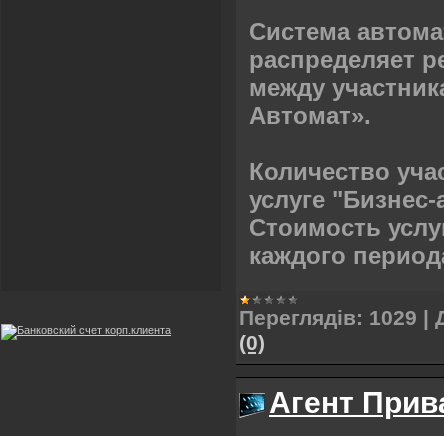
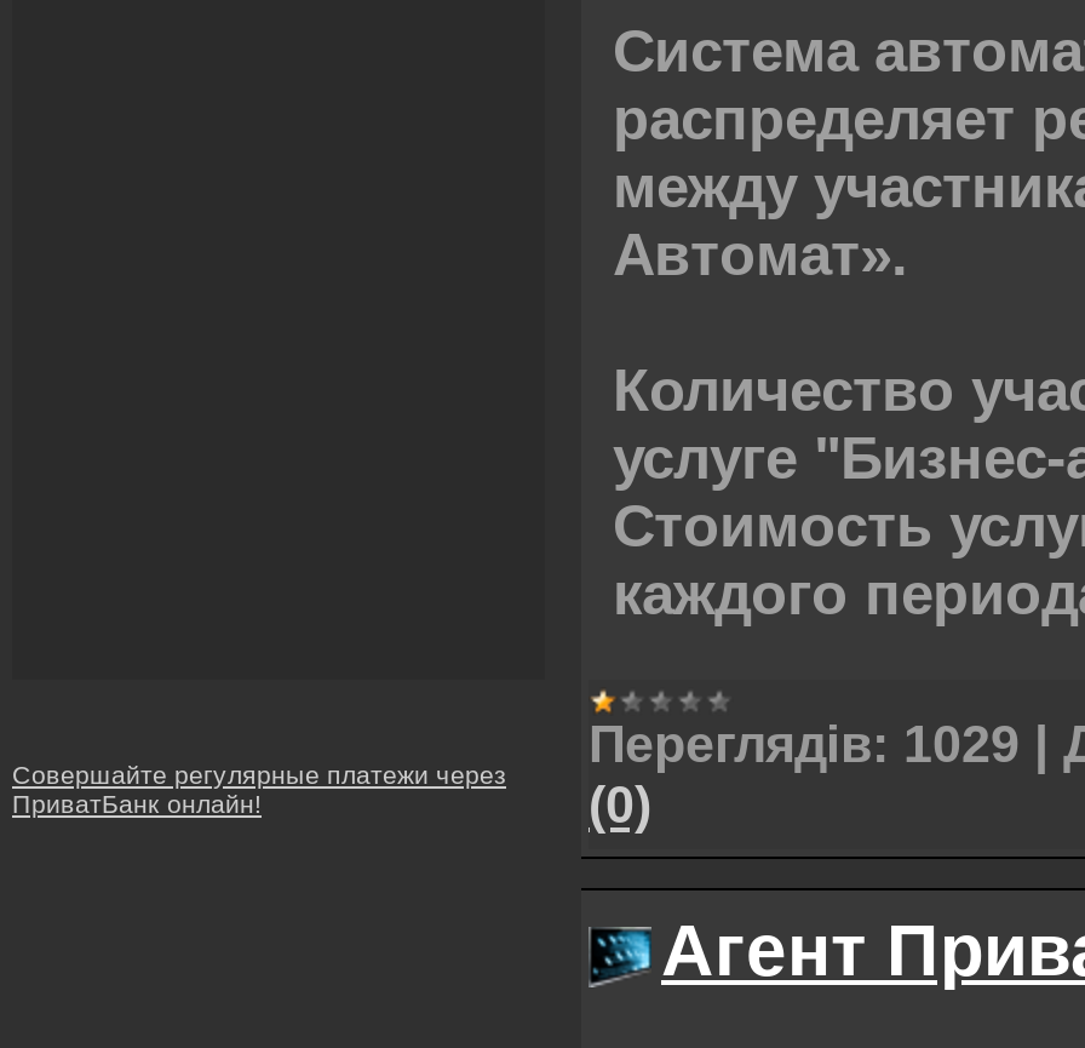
none -> [12,759,506,817] Совершайте регулярные платежи через | ПриватБанк онлайн!

